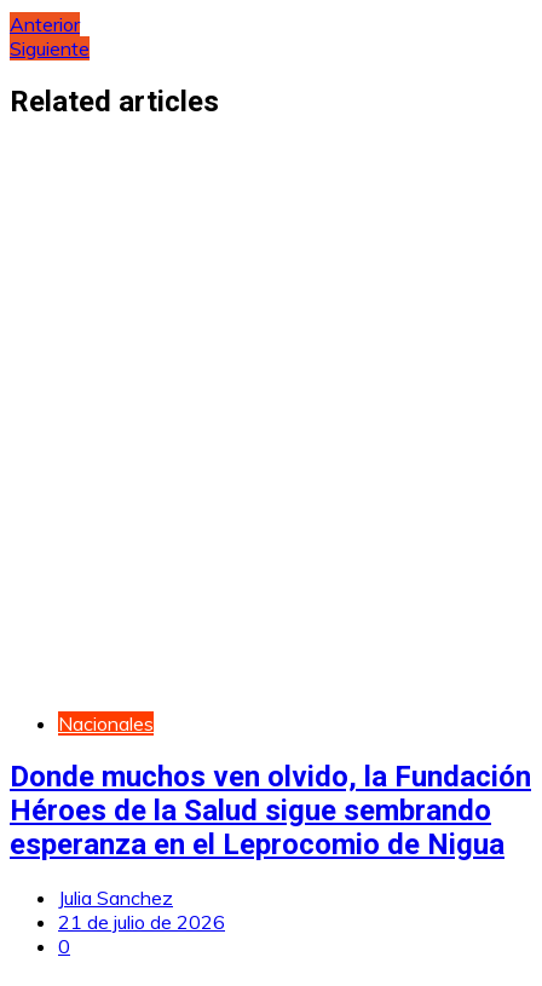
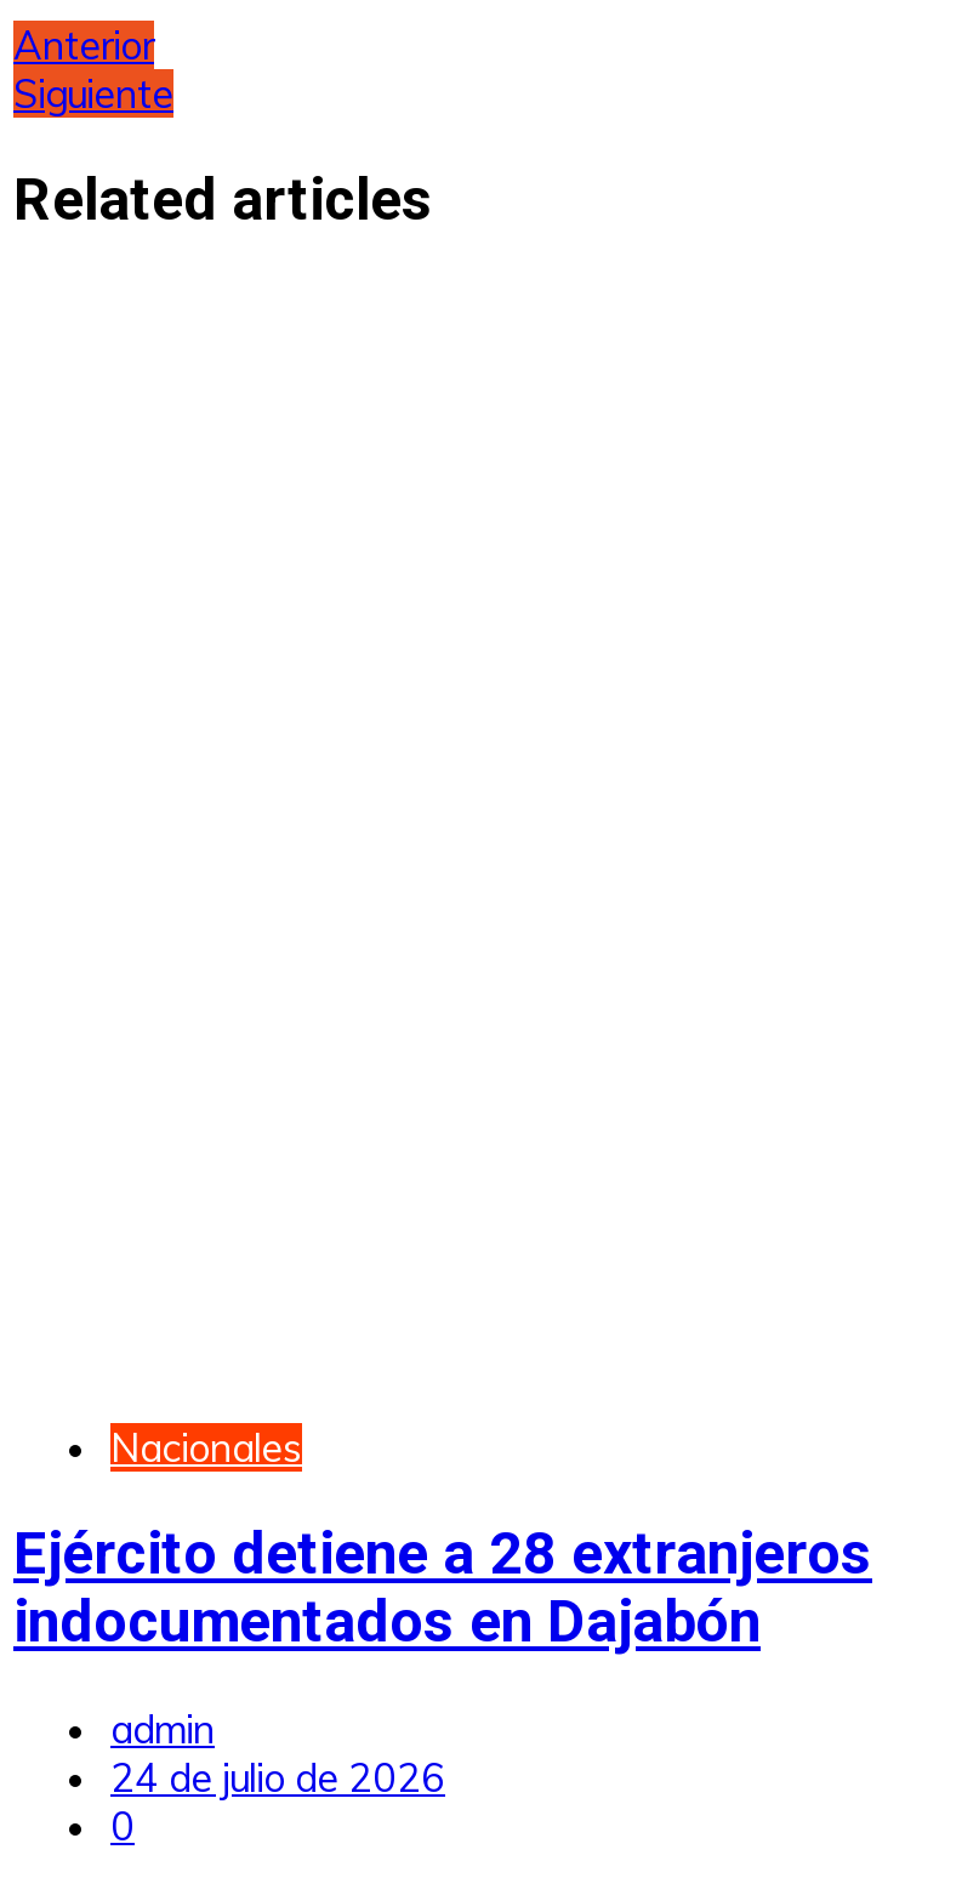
[10,760,531,861] Donde muchos ven olvido, la Fundación | Héroes de la Salud sigue sembrando | esperanza en el Leprocomio de Nigua -> [13,1520,872,1656] Ejército detiene a 28 extranjeros | indocumentados en Dajabón
[58,885,225,934] Julia Sanchez | 21 de julio de 2026 -> [110,1704,445,1801] admin | 24 de julio de 2026

